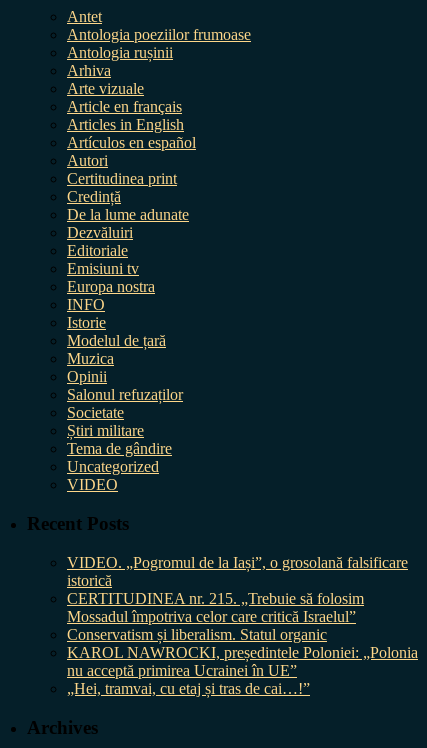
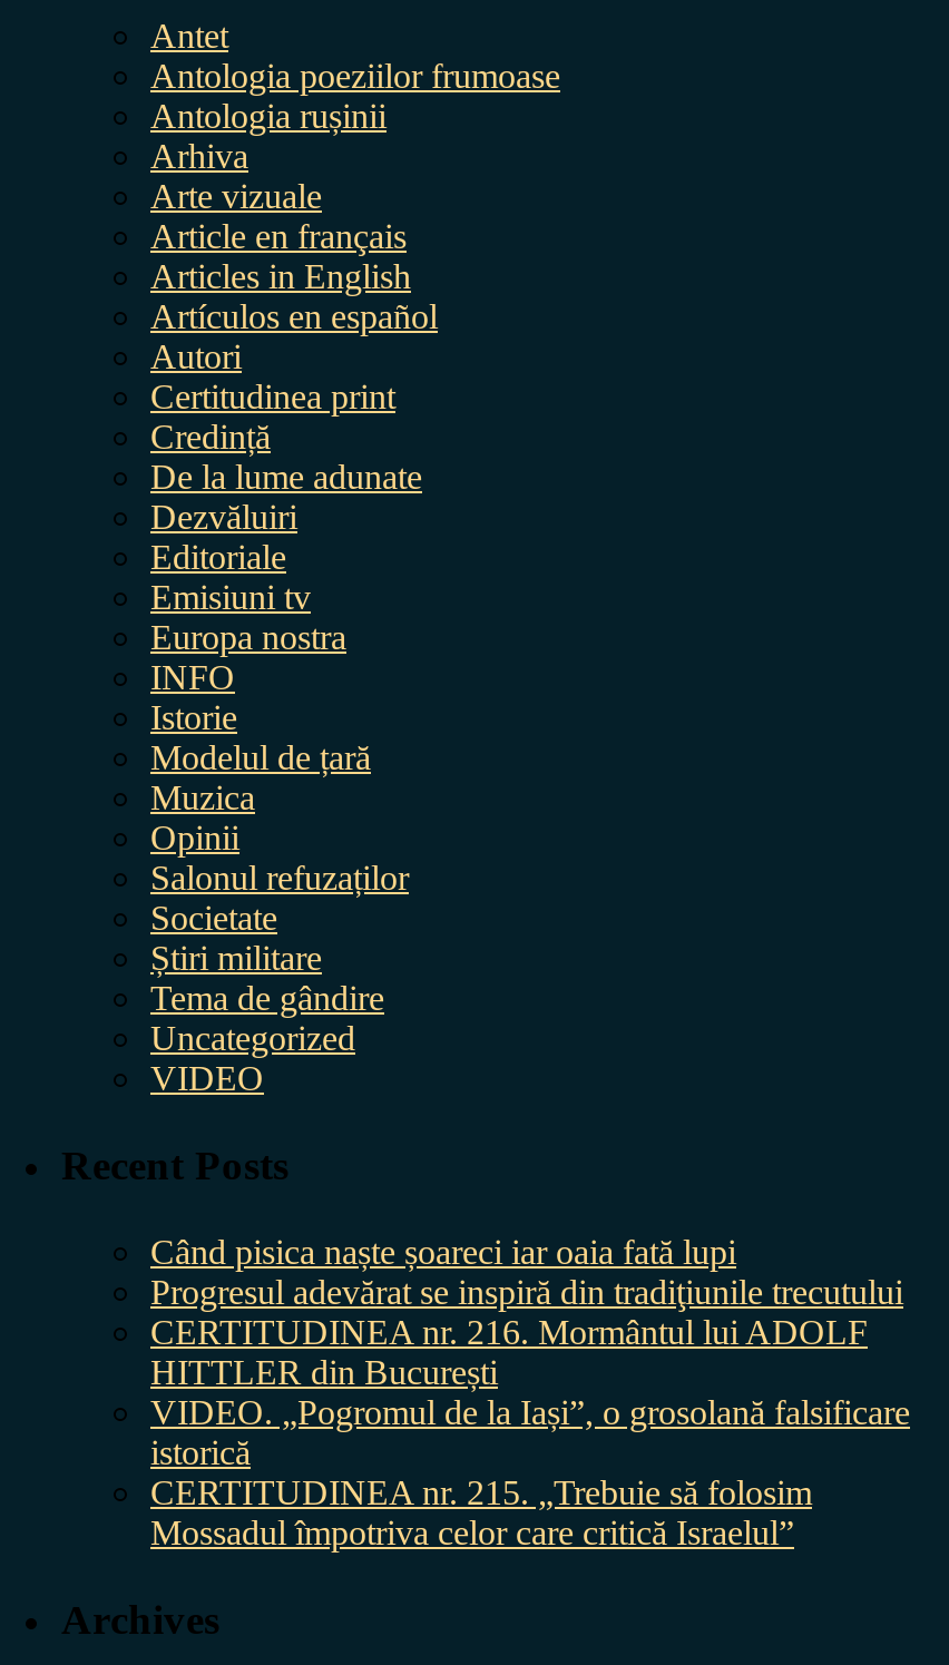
none -> [150,1233,903,1391] Când pisica naște șoareci iar oaia fată lupi | Progresul adevărat se inspiră din tradiţiunile trecutului | CERTITUDINEA nr. 216. Mormântul lui ADOLF | HITTLER din București
moved [67,554,408,625] -> [150,1393,910,1551]: VIDEO. „Pogromul de la Iași”, o grosolană falsificare | istorică | CERTITUDINEA nr. 215. „Trebuie să folosim | Mossadul împotriva celor care critică Israelul”
[67,626,418,697] Conservatism și liberalism. Statul organic | KAROL NAWROCKI, președintele Poloniei: „Polonia | nu acceptă primirea Ucrainei în UE” | „Hei, tramvai, cu etaj și tras de cai…!” -> none

